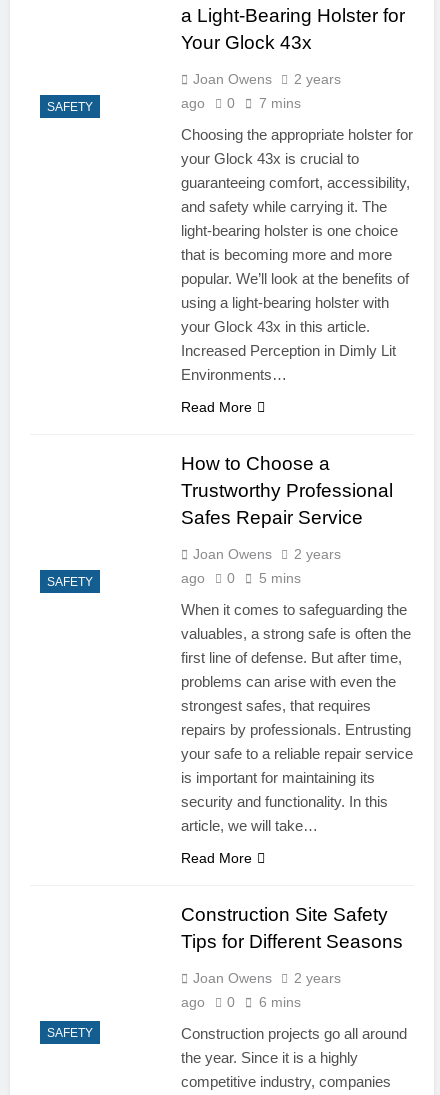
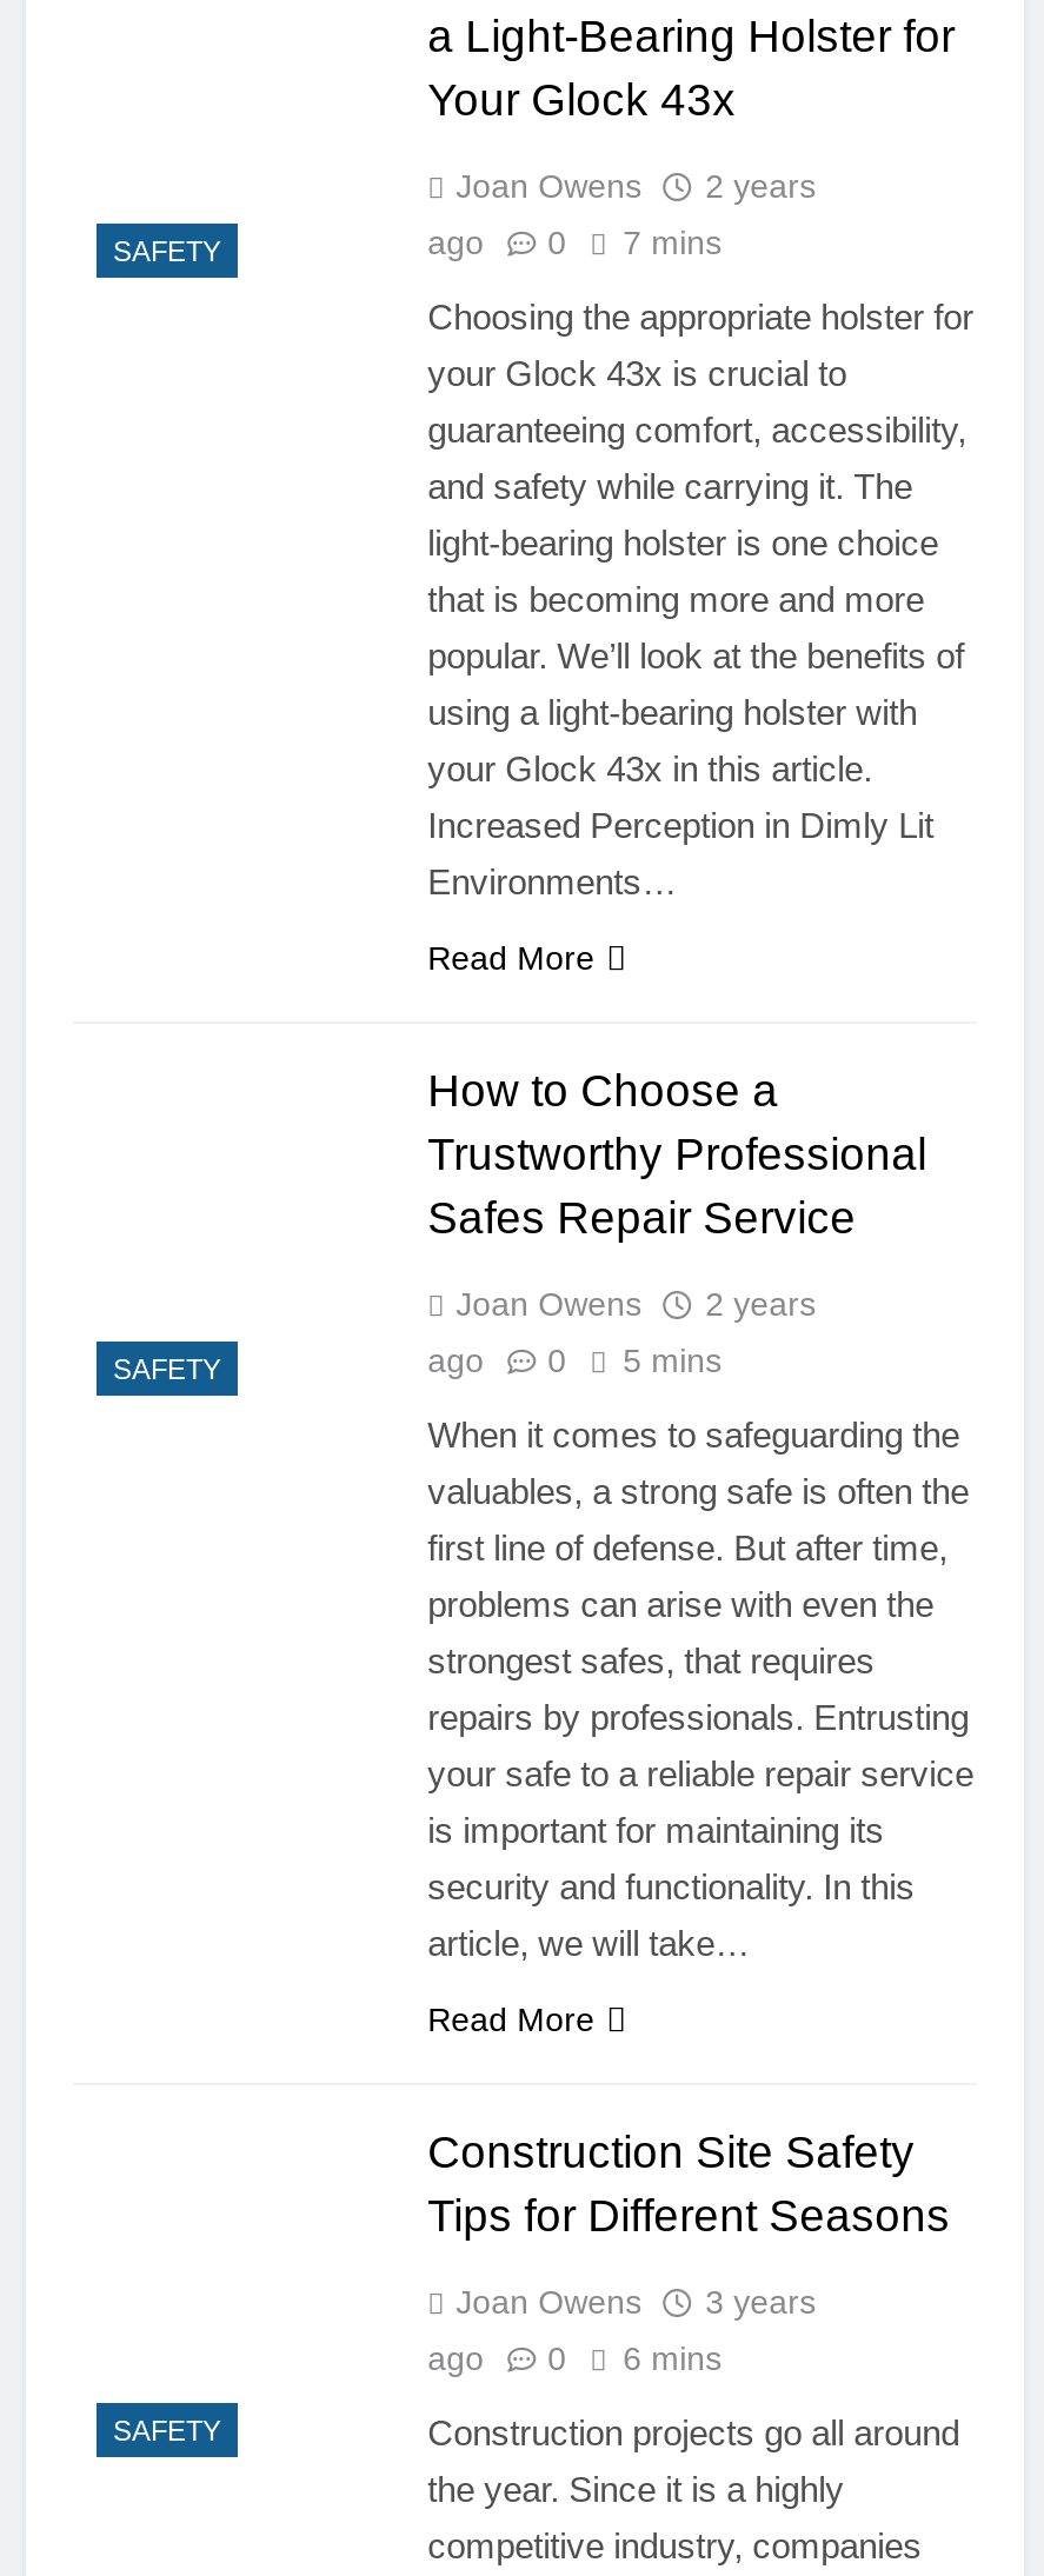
[193,970,341,986] Joan Owens 2 years -> [456,2283,816,2320] Joan Owens 3 years

